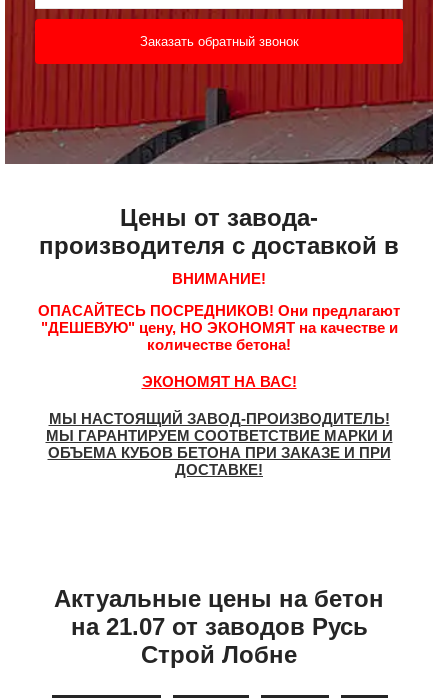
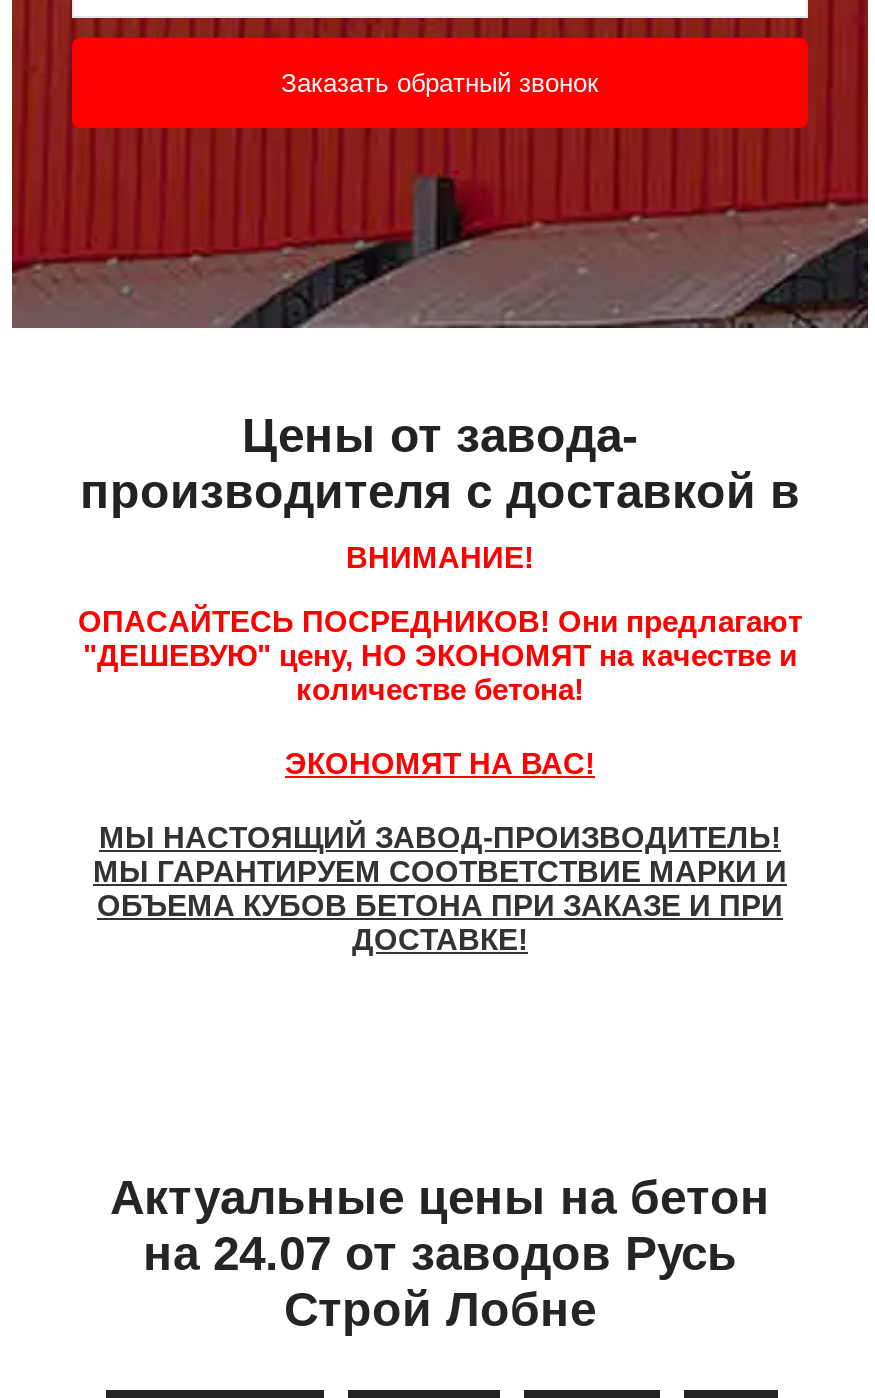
[70,613,367,640] на 21.07 от заводов Русь -> [143,1226,737,1280] на 24.07 от заводов Русь

